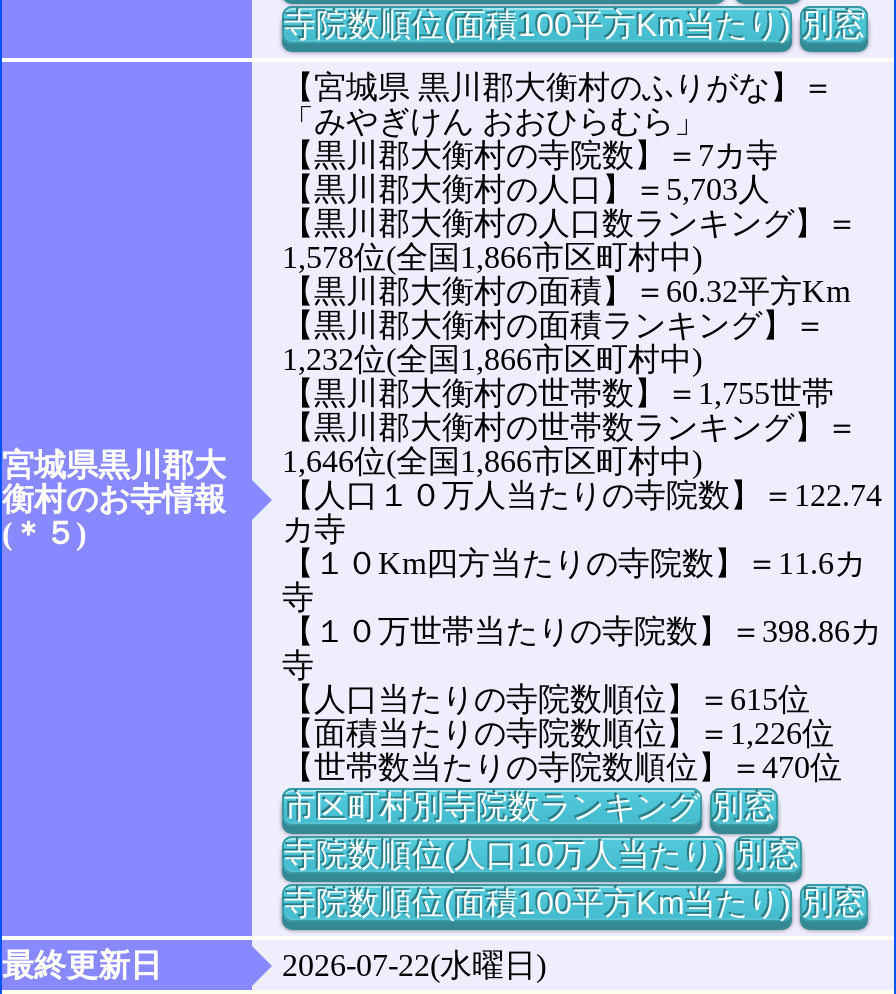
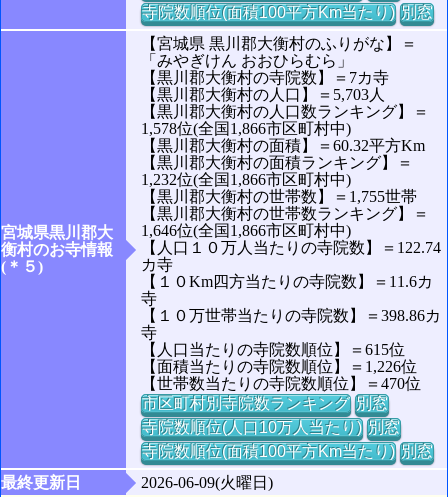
[282,949,546,983] 2026-07-22(水曜日) -> [141,474,273,491] 2026-06-09(火曜日)

